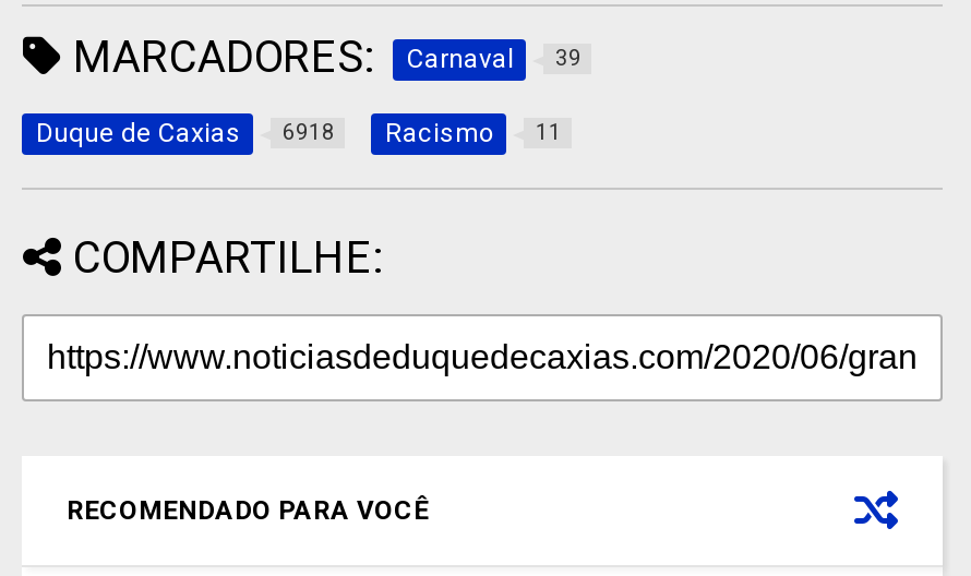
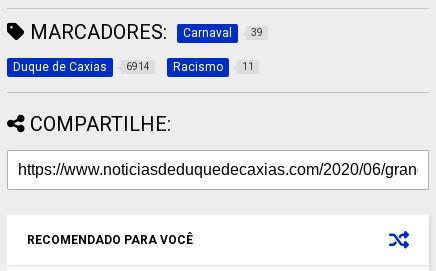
[36,118,335,148] Duque de Caxias 6918 -> [13,60,150,74] Duque de Caxias 6914

